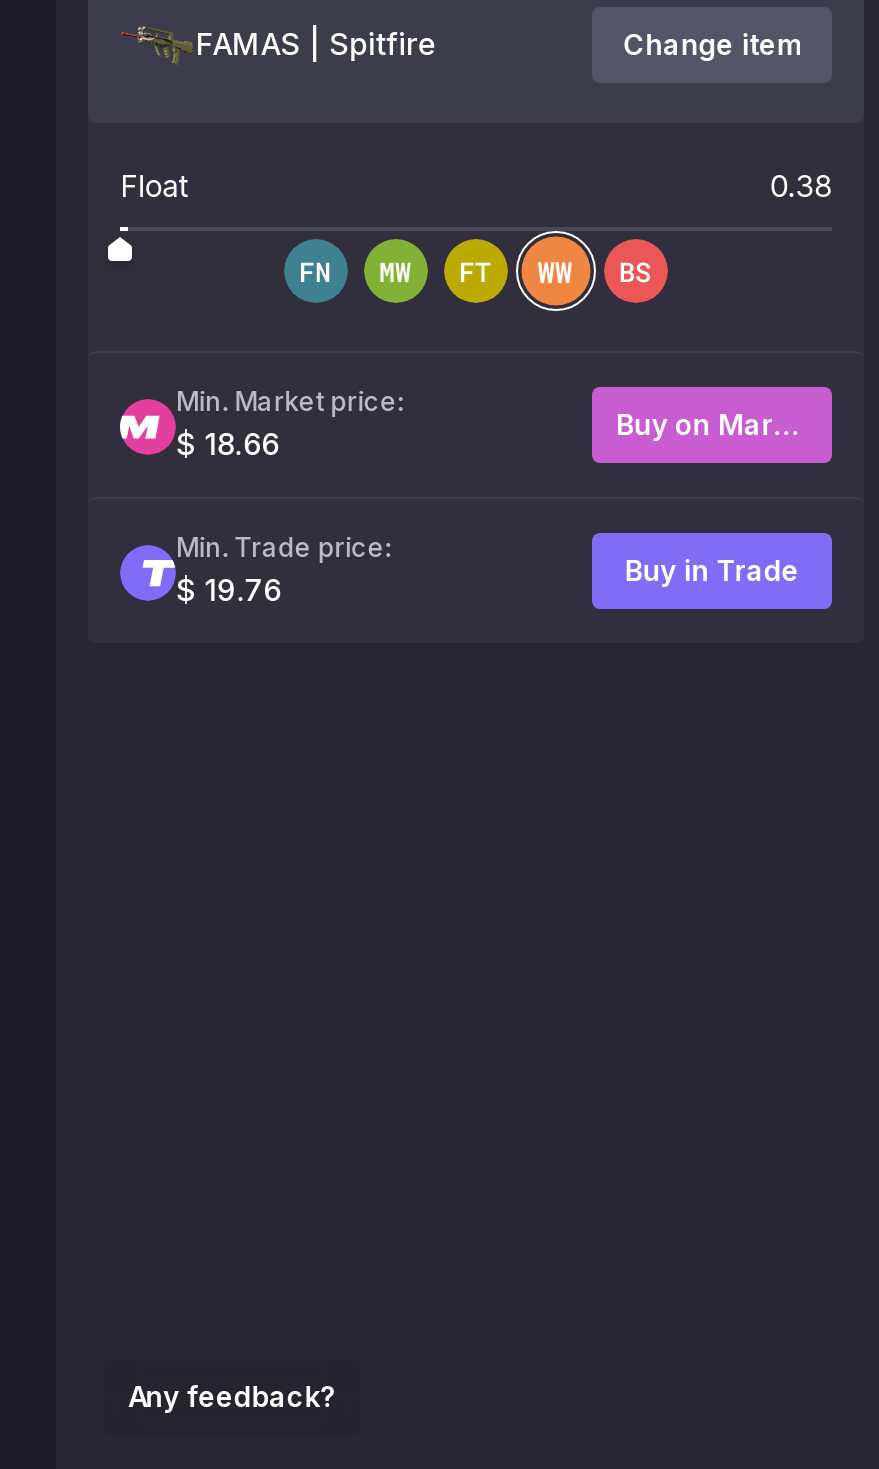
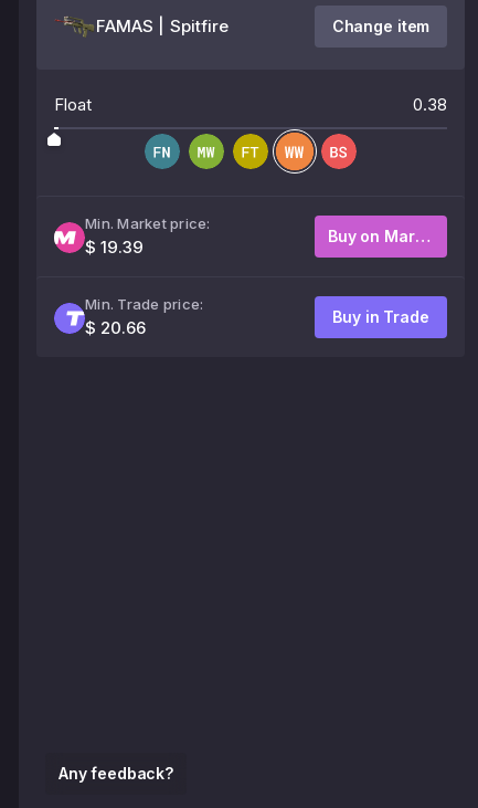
[176,425,279,463] $ 18.66 -> [85,237,144,258] $ 19.39
[176,571,281,609] $ 19.76 -> [85,317,146,338] $ 20.66

